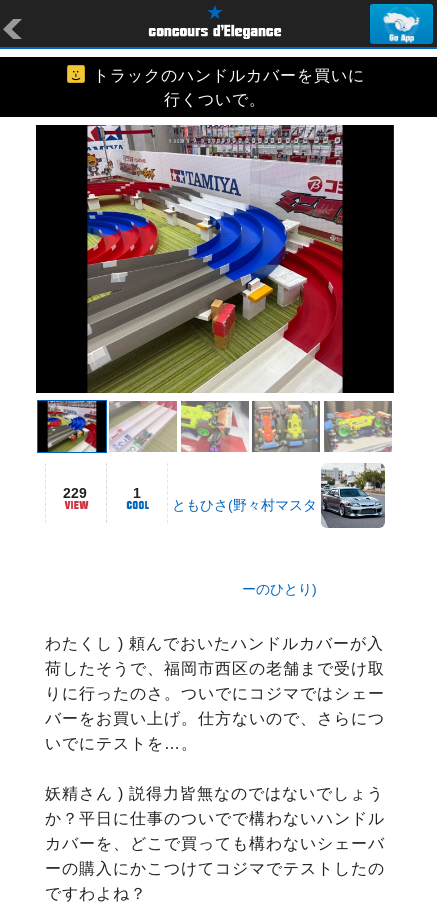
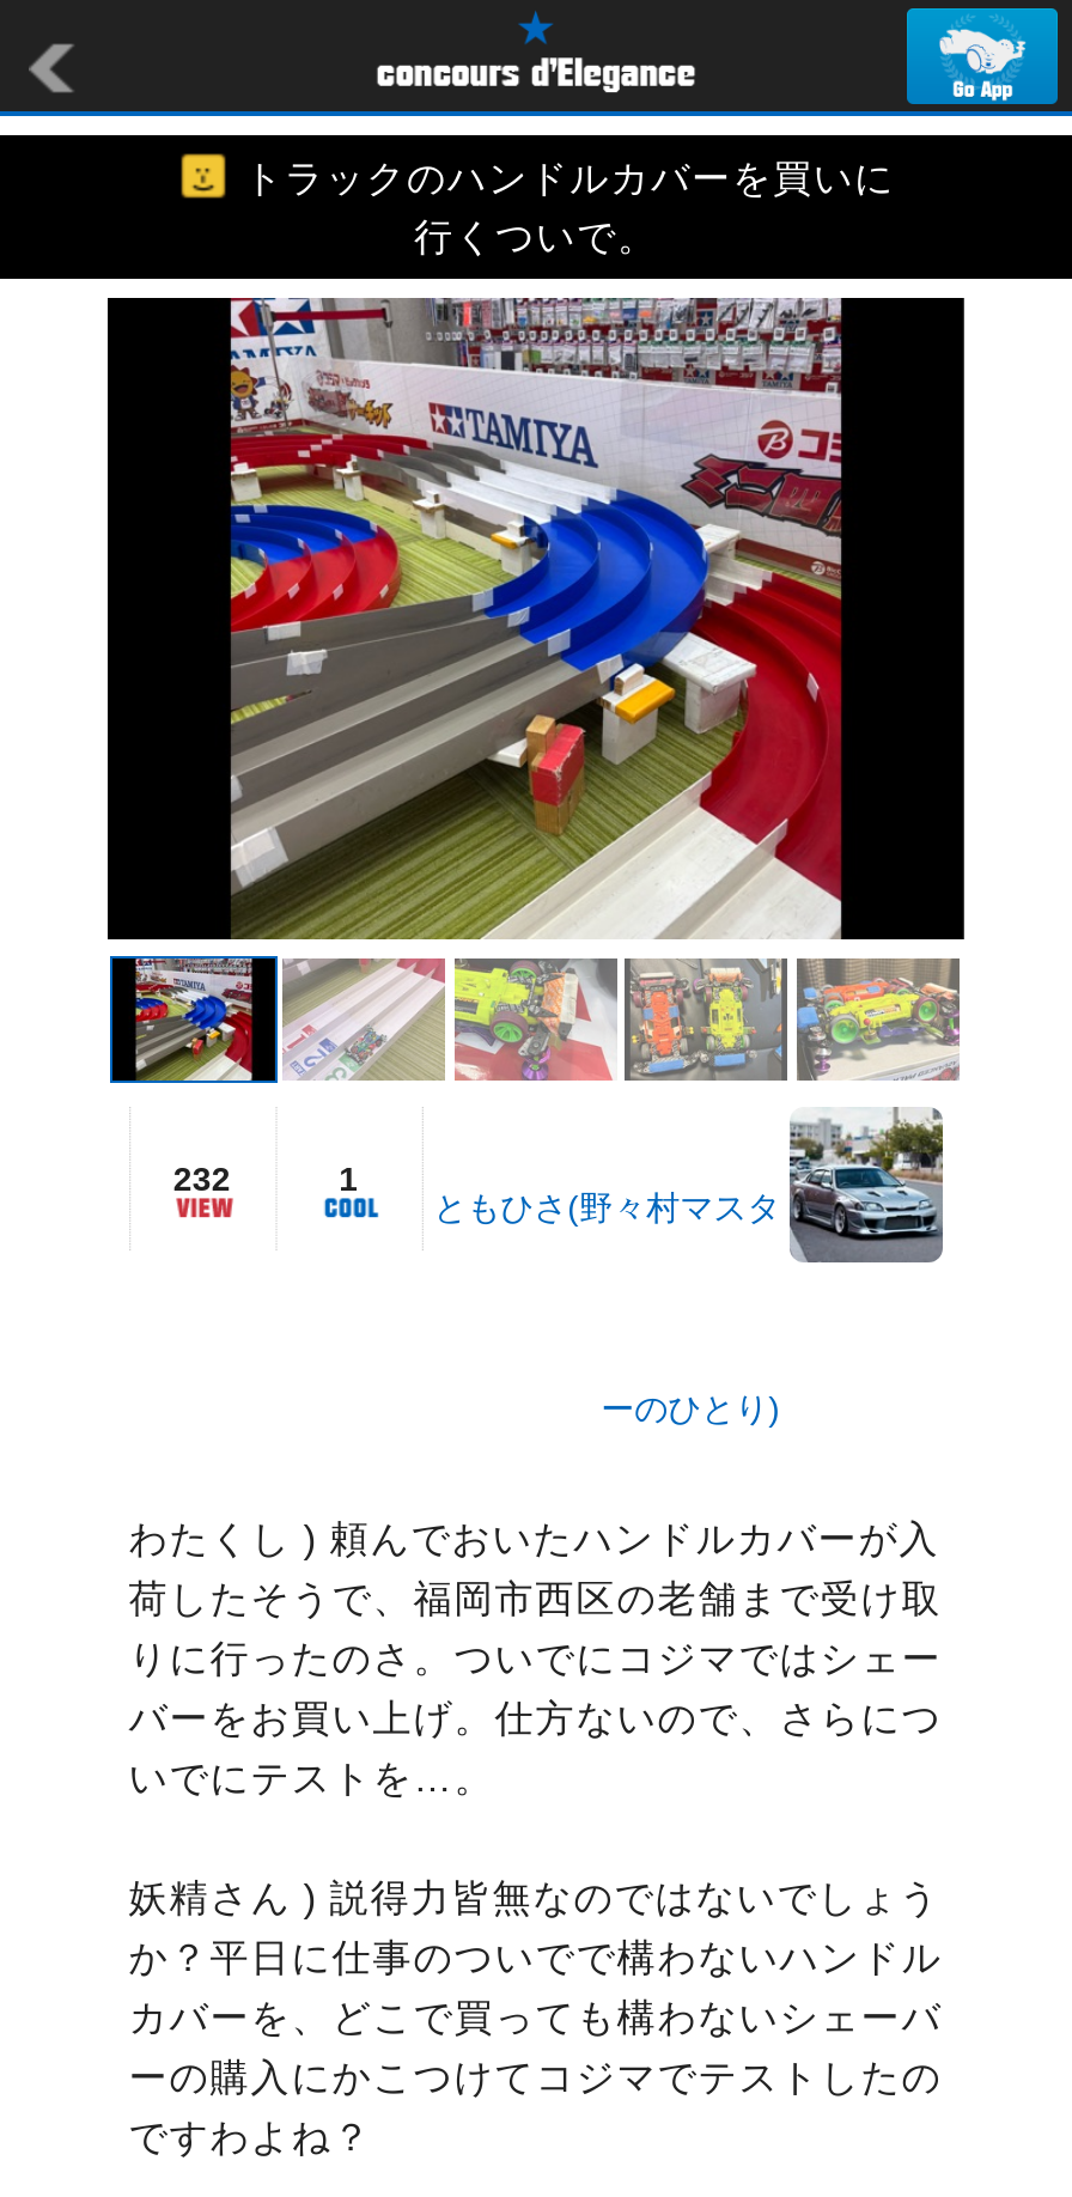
[63,485,87,501] 229 -> [173,1160,231,1199] 232

